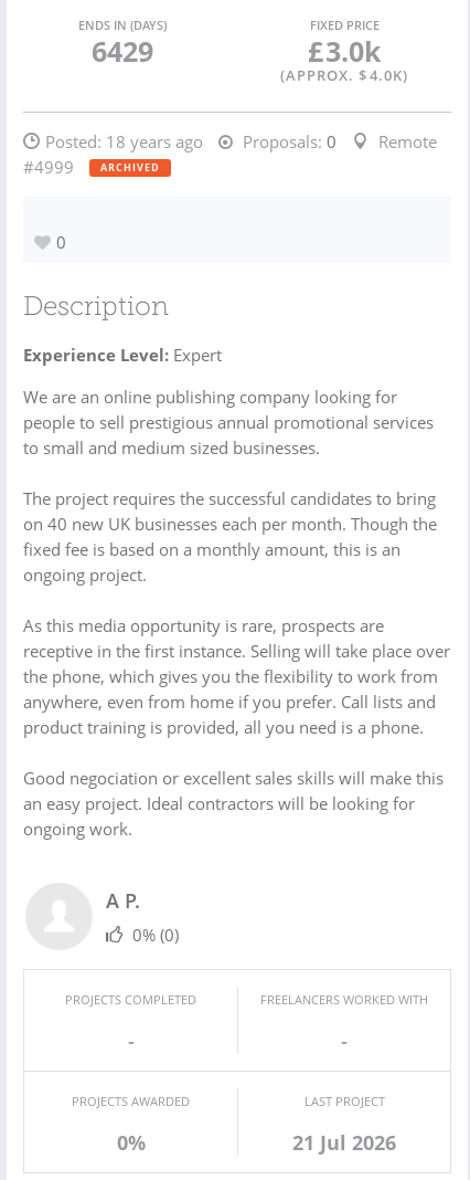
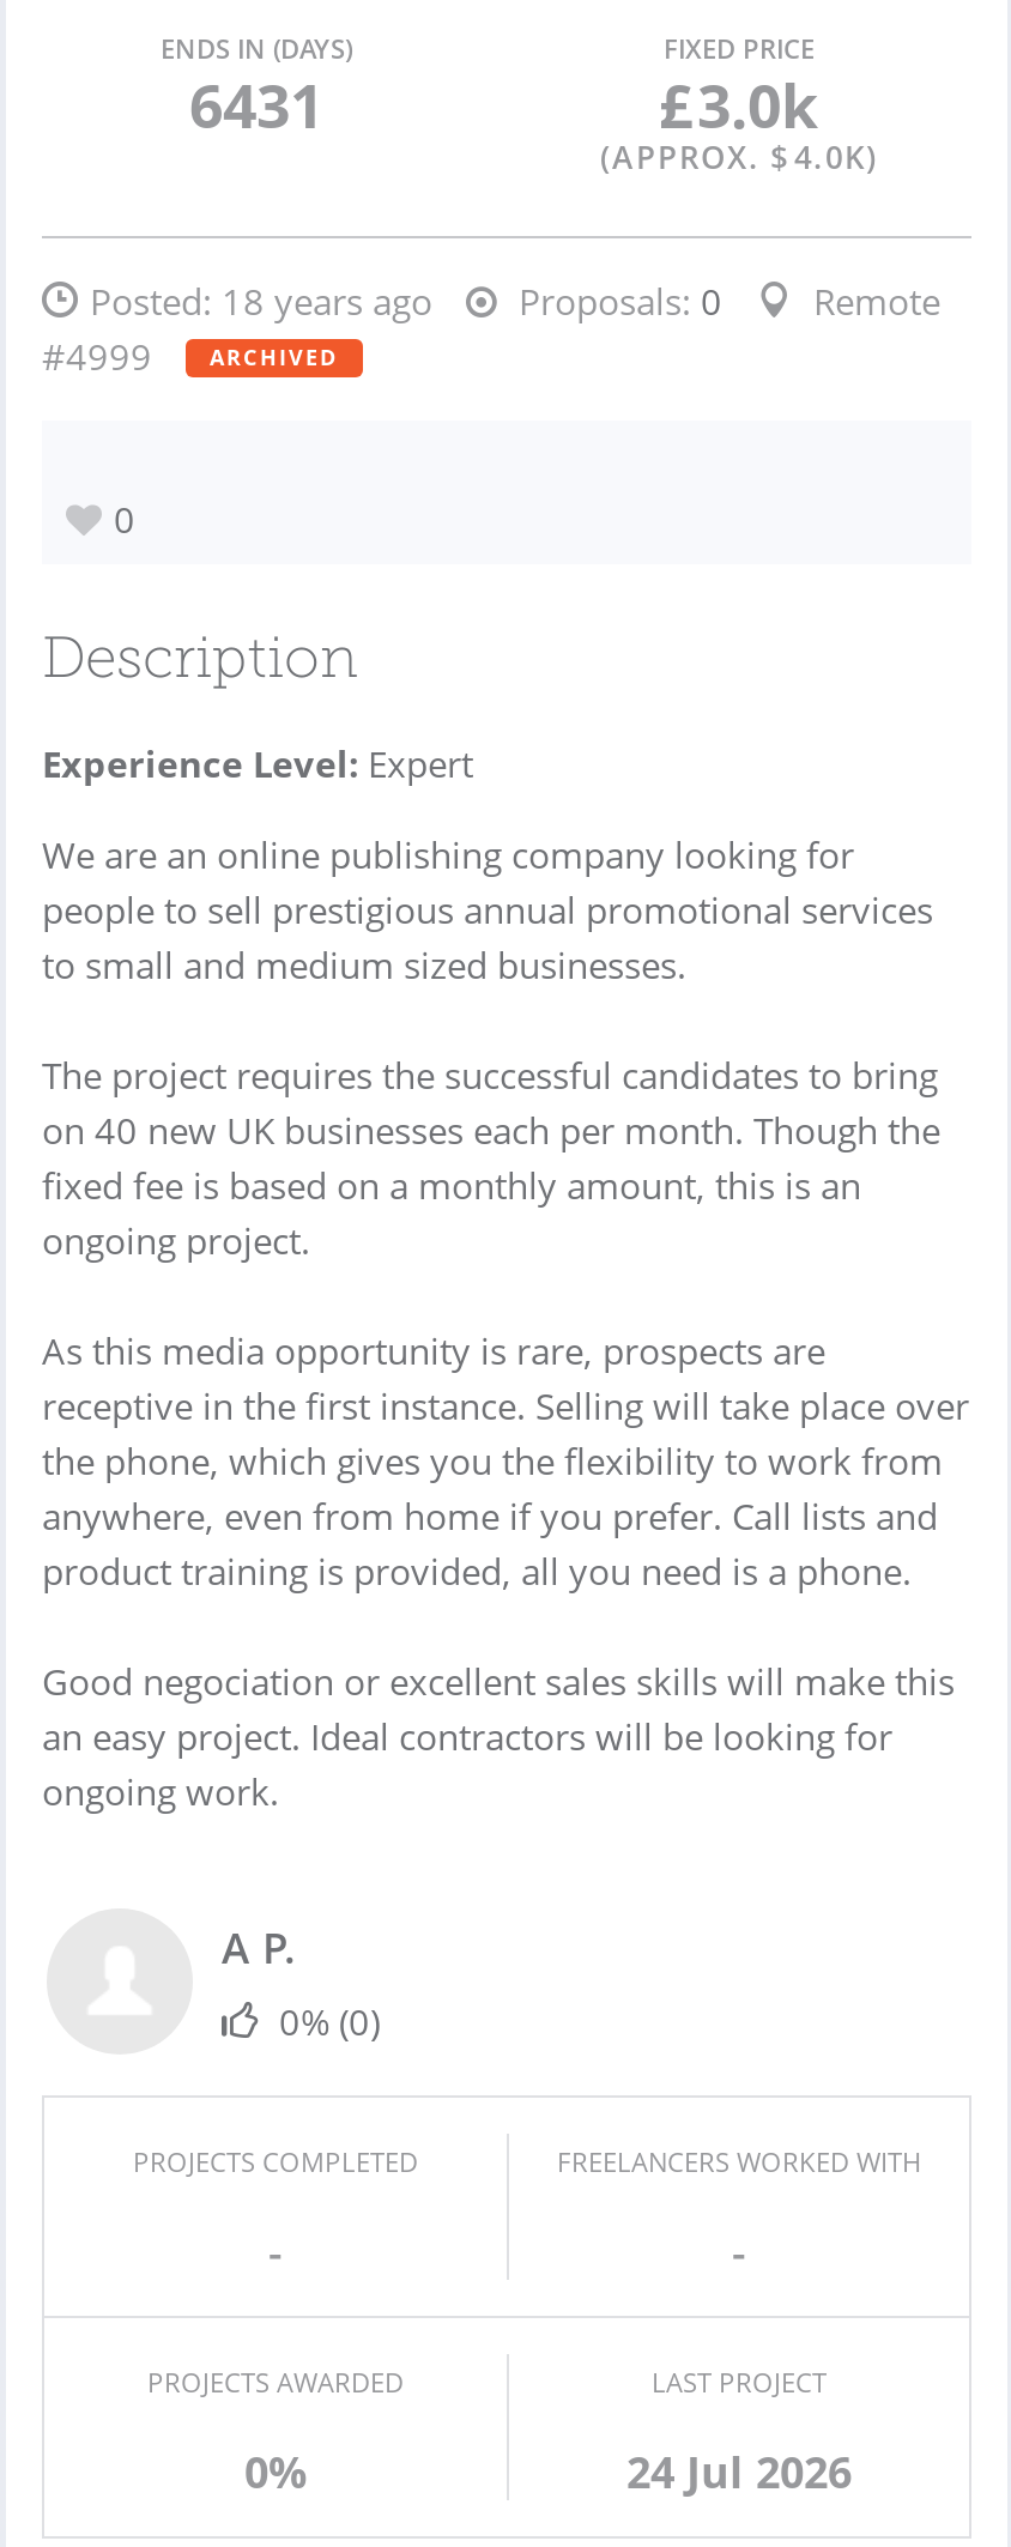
[91,32,153,70] 6429 -> [189,63,323,145] 6431
[292,1129,396,1156] 21 Jul 2026 -> [626,2443,852,2500] 24 Jul 2026

